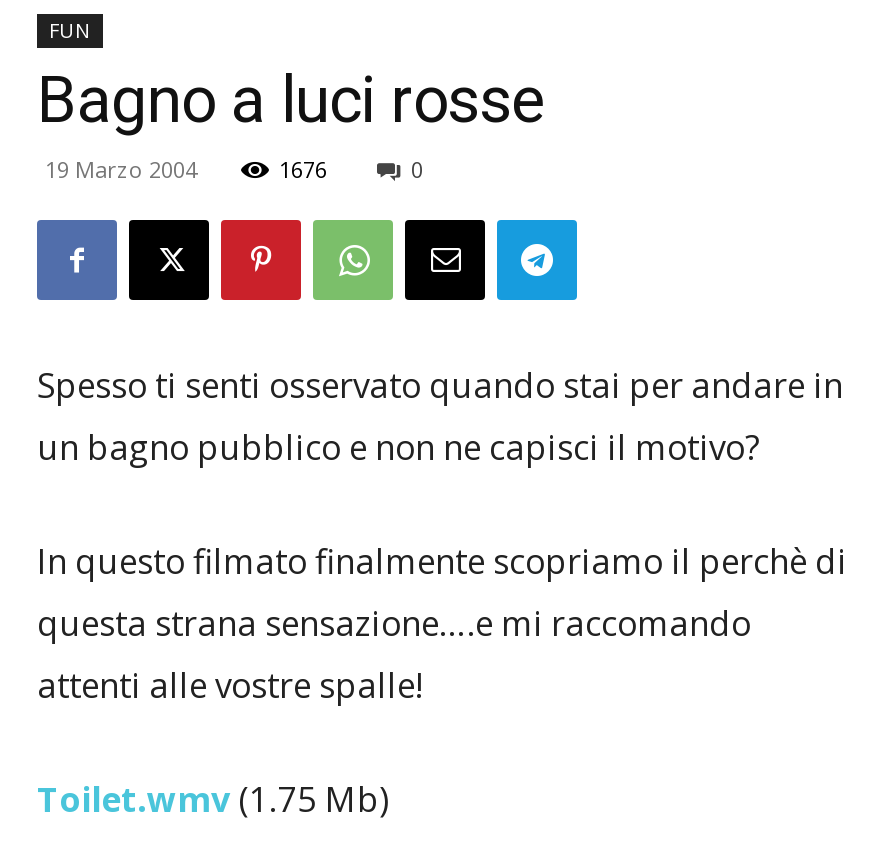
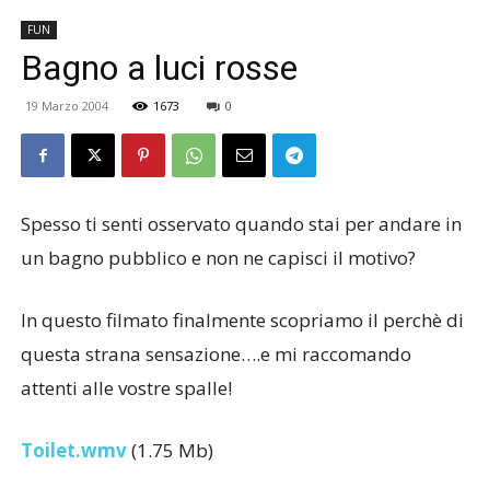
[279,154,327,184] 1676 -> [153,97,179,114] 1673

